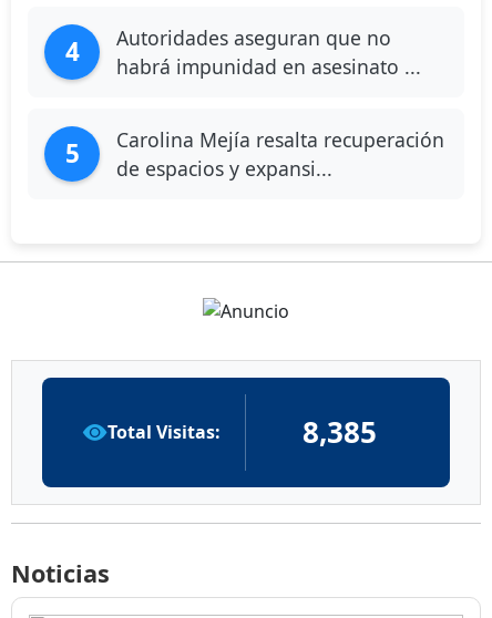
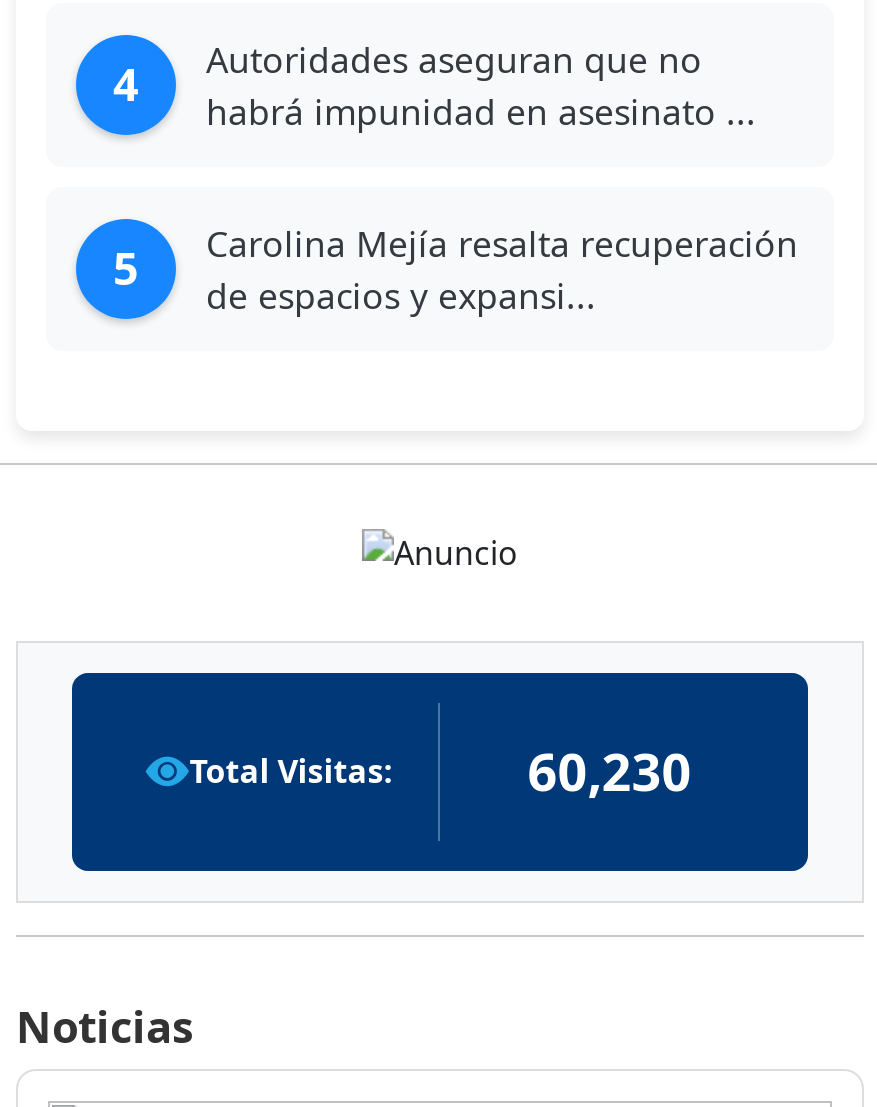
[303,412,377,452] 8,385 -> [528,734,692,806] 60,230

